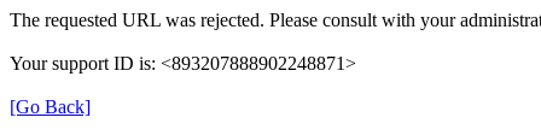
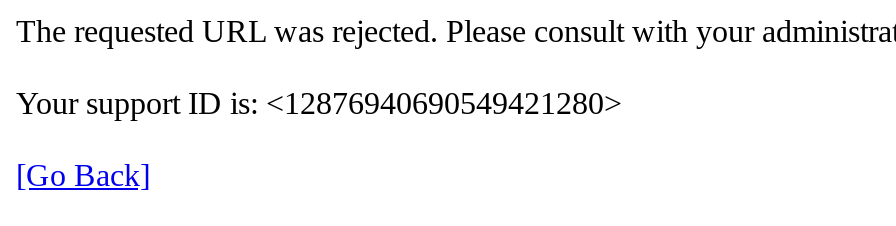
[10,53,356,74] Your support ID is: <893207888902248871> -> [16,86,622,120] Your support ID is: <12876940690549421280>

